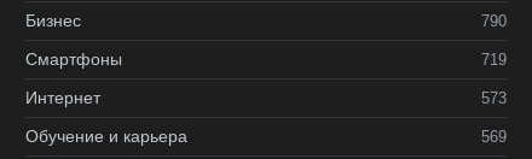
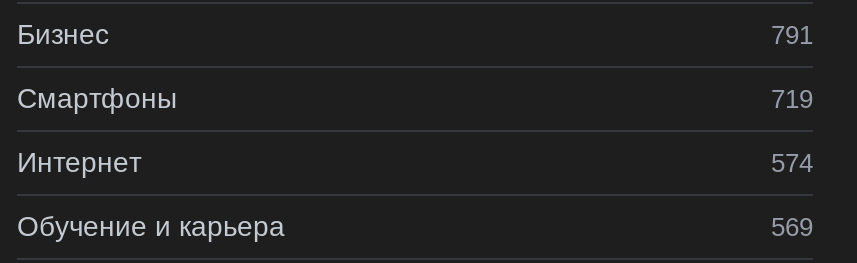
[481,12,507,30] 790 -> [771,20,813,50] 791
[481,89,507,107] 573 -> [771,148,813,178] 574

